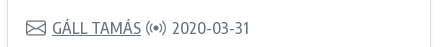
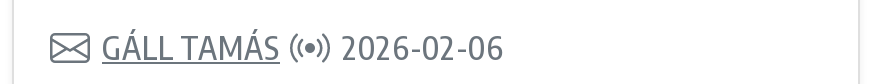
[52,18,249,38] GÁLL TAMÁS 2020-03-31 -> [102,29,504,69] GÁLL TAMÁS 2026-02-06

